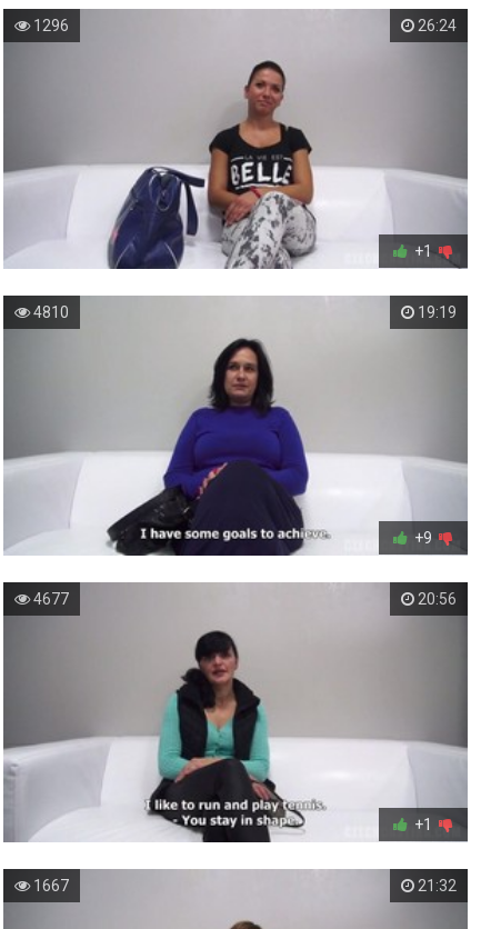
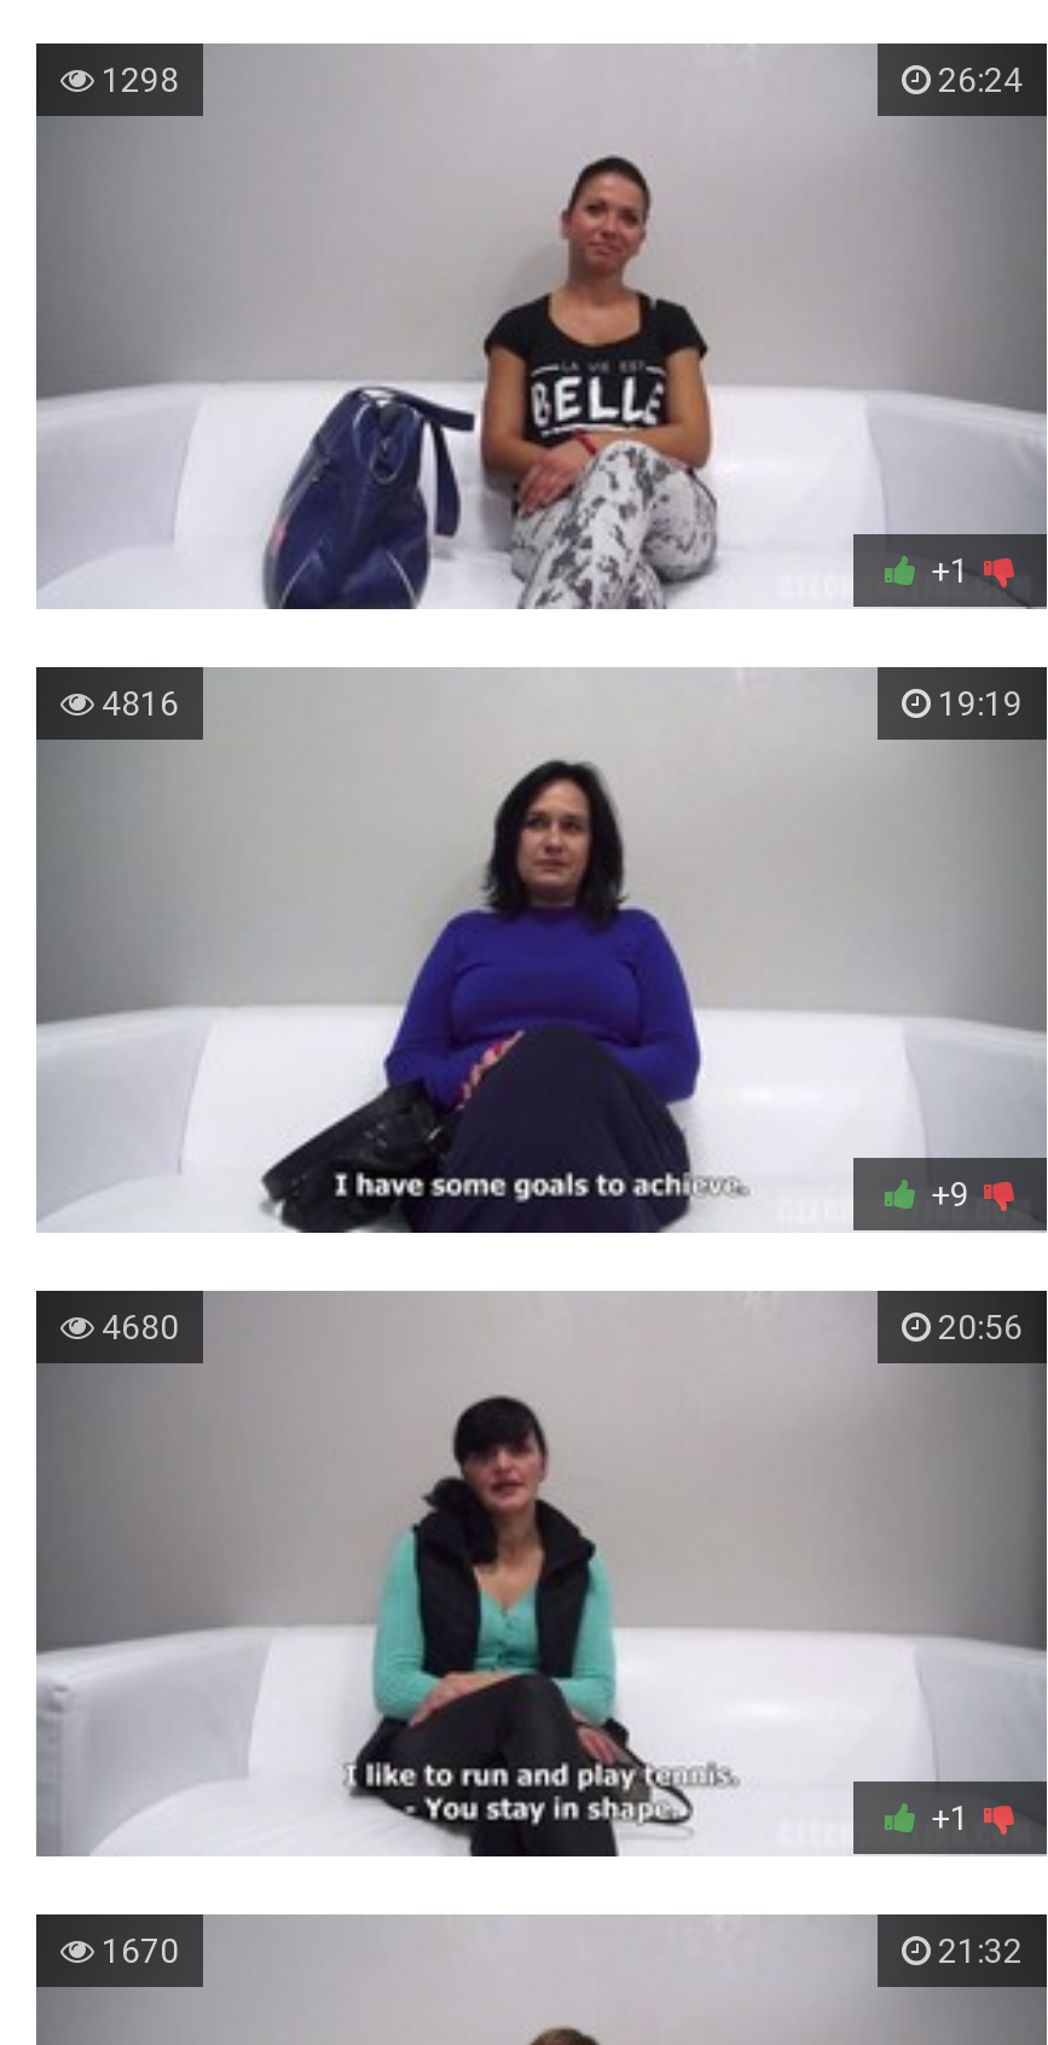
[30,16,69,34] 1296 -> [94,60,179,99] 1298
[30,303,69,321] 4810 -> [94,684,179,722] 4816
[30,590,69,608] 4677 -> [94,1307,179,1346] 4680
[30,877,69,895] 1667 -> [94,1931,179,1970] 1670

